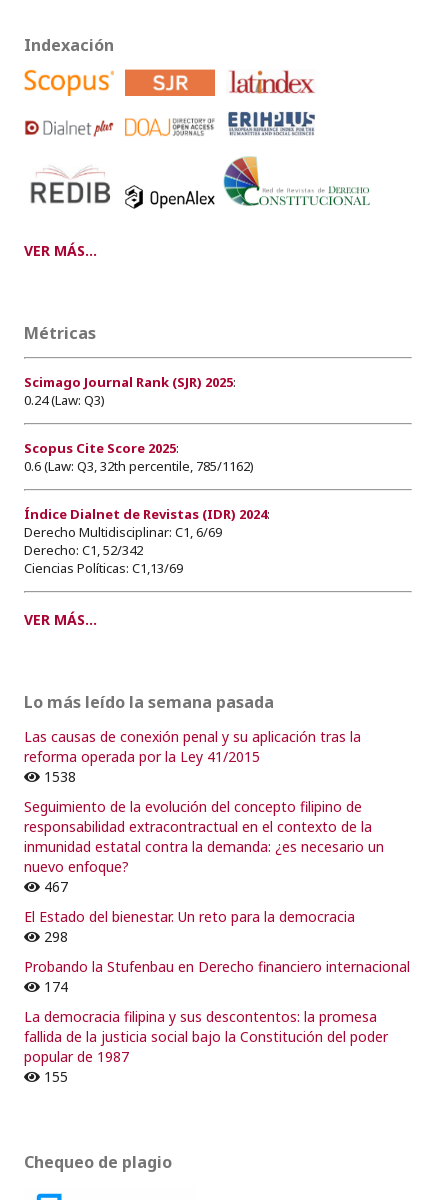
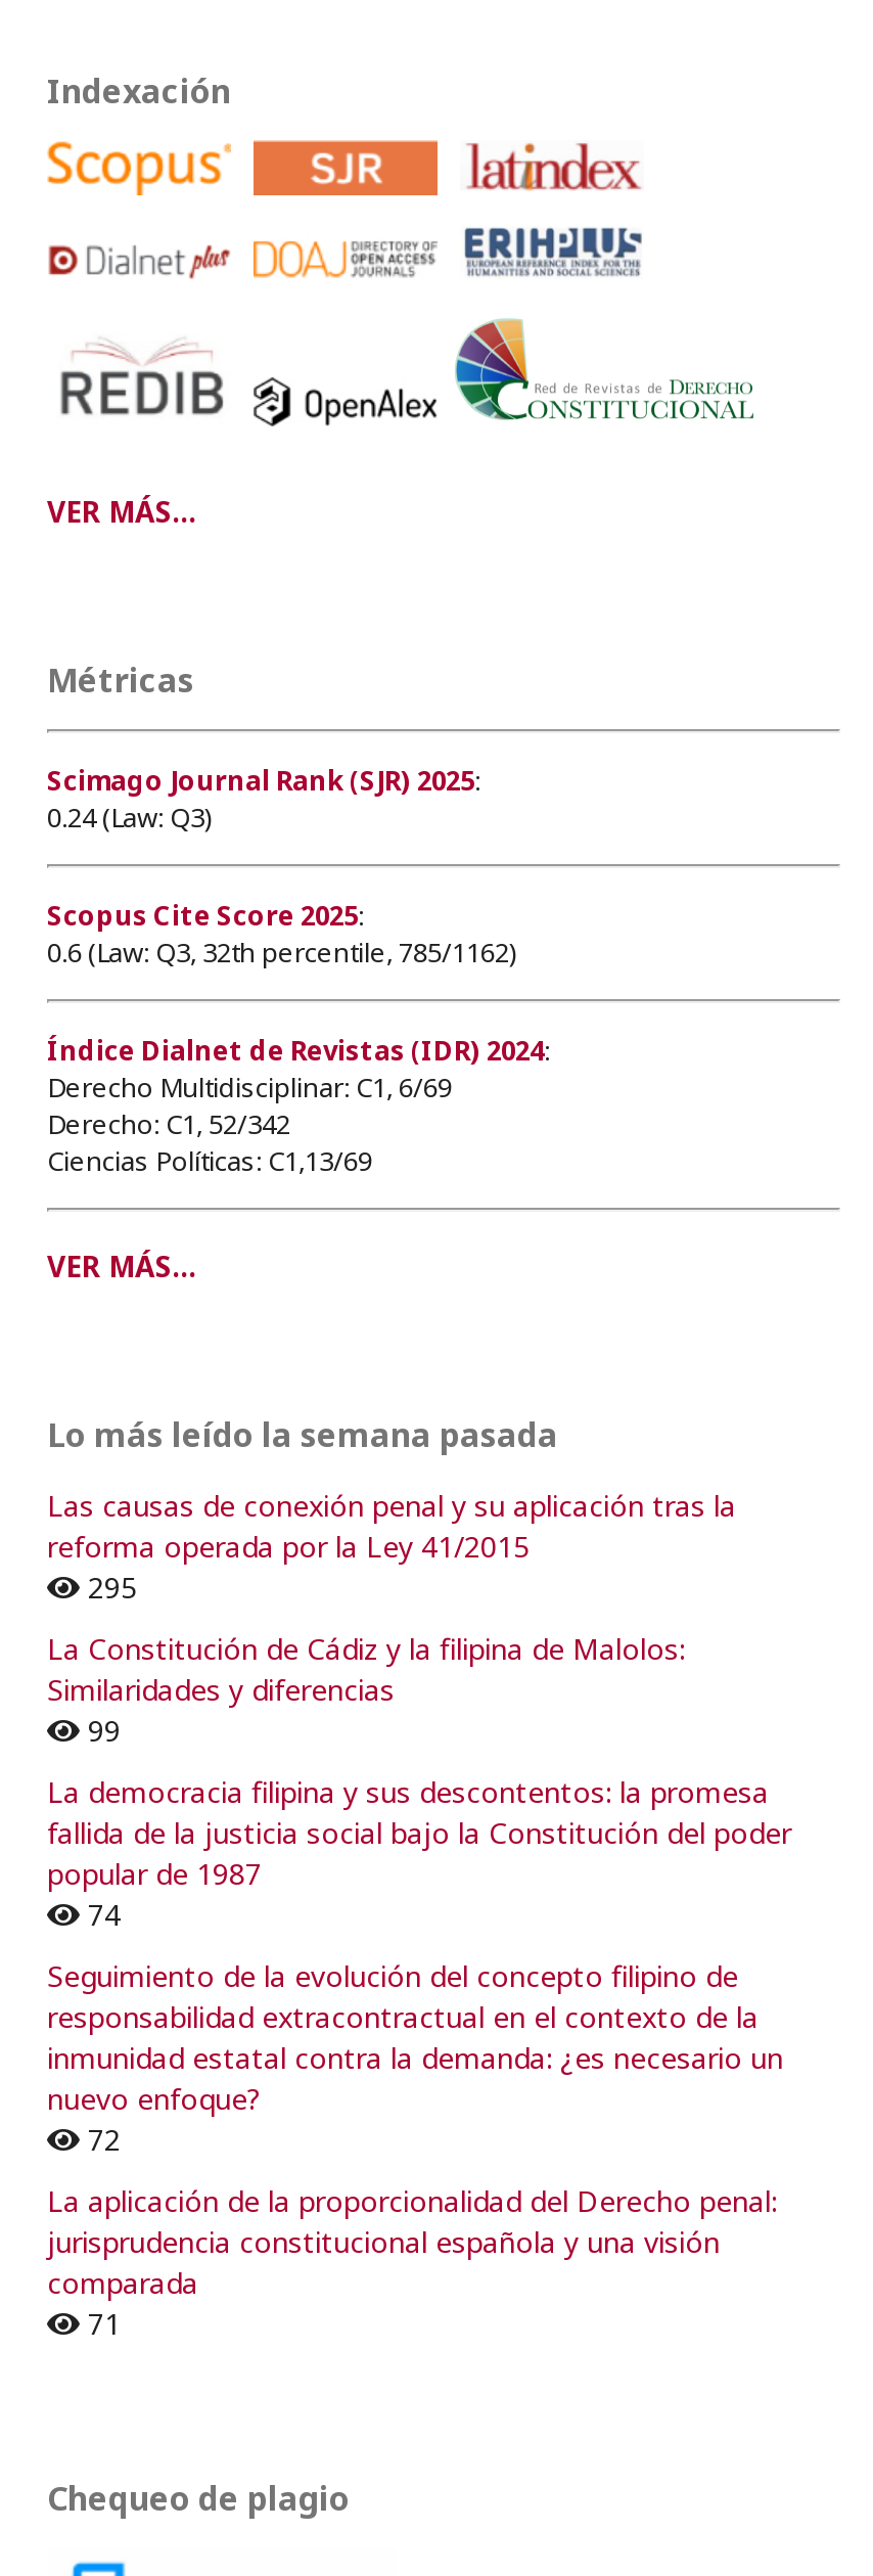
[40,767,76,786] 1538 -> [47,1568,685,1934] 295 | La Constitución de Cádiz y la filipina de Malolos: | Similaridades y diferencias | 99 | 74
moved [24,797,384,876] -> [47,1957,783,2118]: Seguimiento de la evolución del concepto filipino de | responsabilidad extracontractual en el contexto de la | inmunidad estatal contra la demanda: ¿es necesario un | nuevo enfoque?
[24,877,410,1086] 467 | El Estado del bienestar. Un reto para la democracia | 298 | Probando la Stufenbau en Derecho financiero internacional | 174 | 155 -> [47,2120,777,2343] 72 | La aplicación de la proporcionalidad del Derecho penal: | jurisprudencia constitucional española y una visión | comparada | 71
moved [24,1007,388,1066] -> [47,1773,791,1893]: La democracia filipina y sus descontentos: la promesa | fallida de la justicia social bajo la Constitución del poder | popular de 1987

